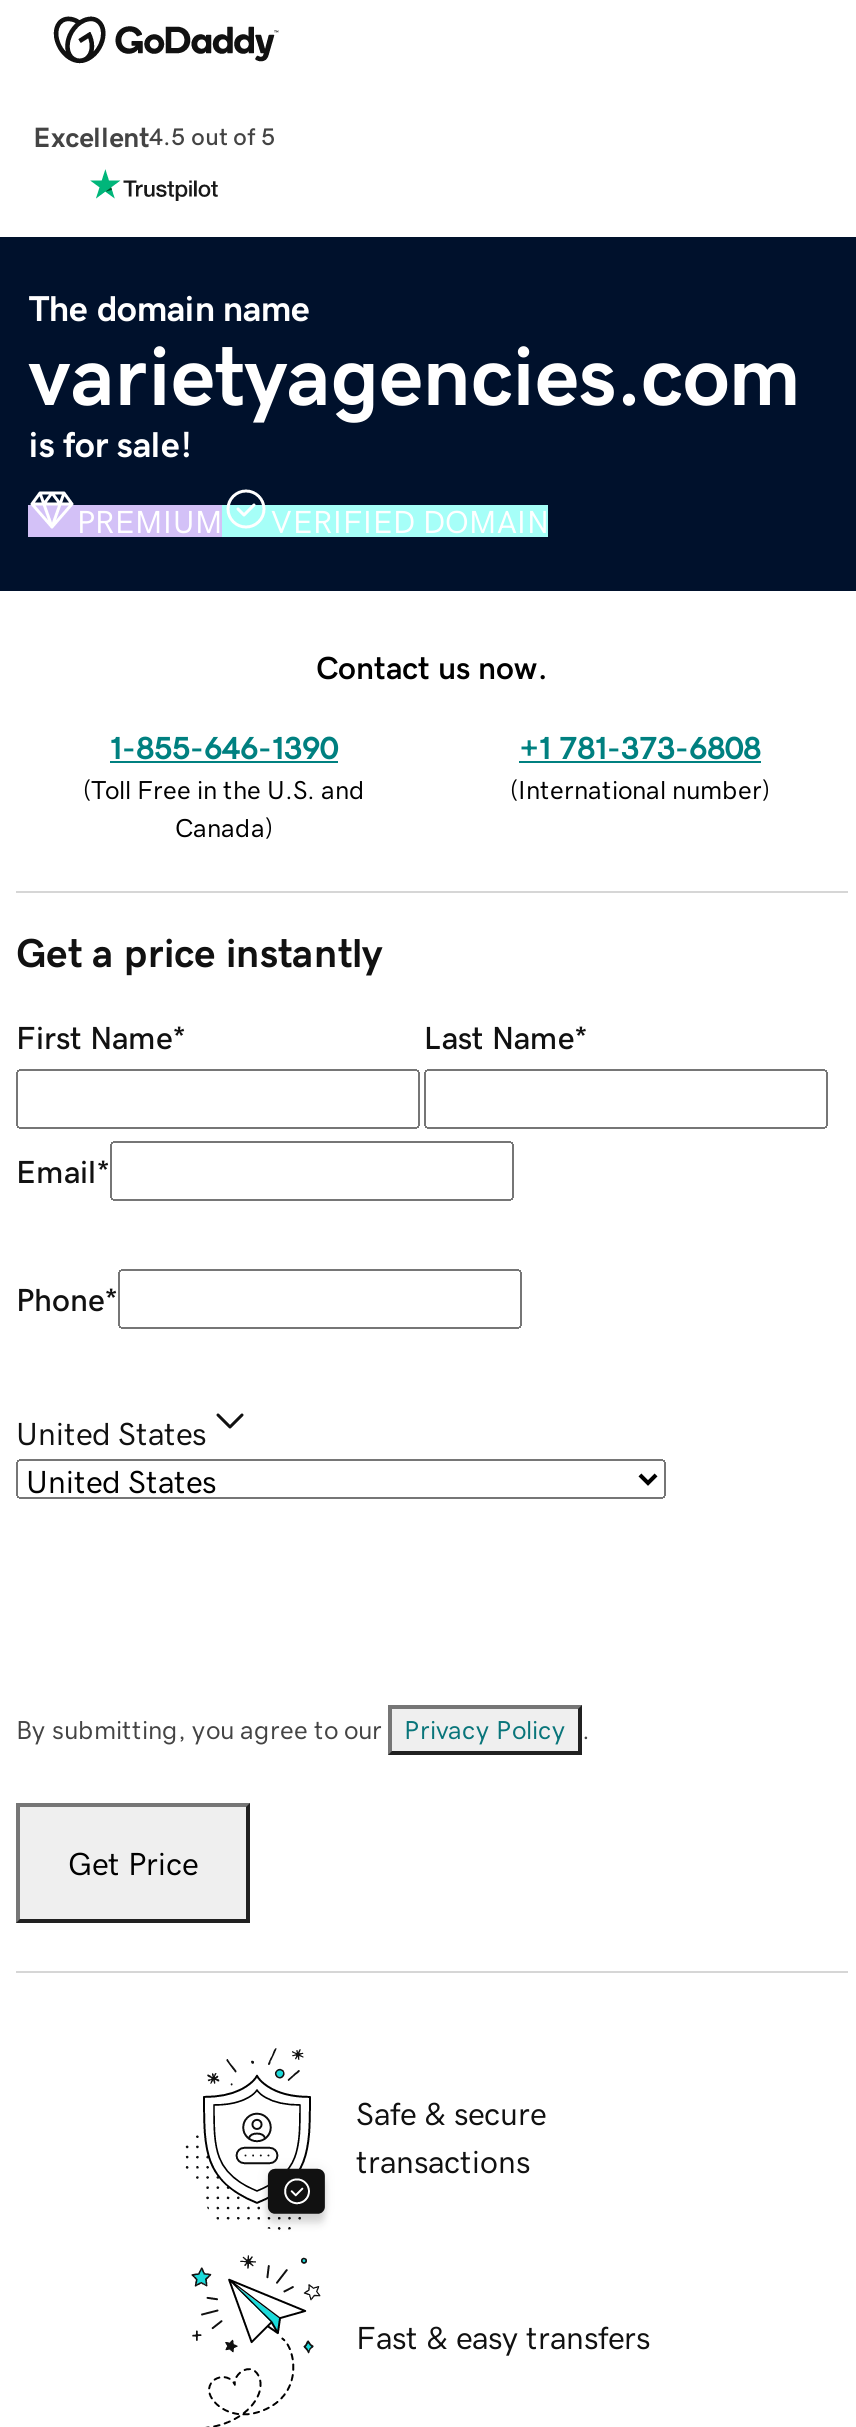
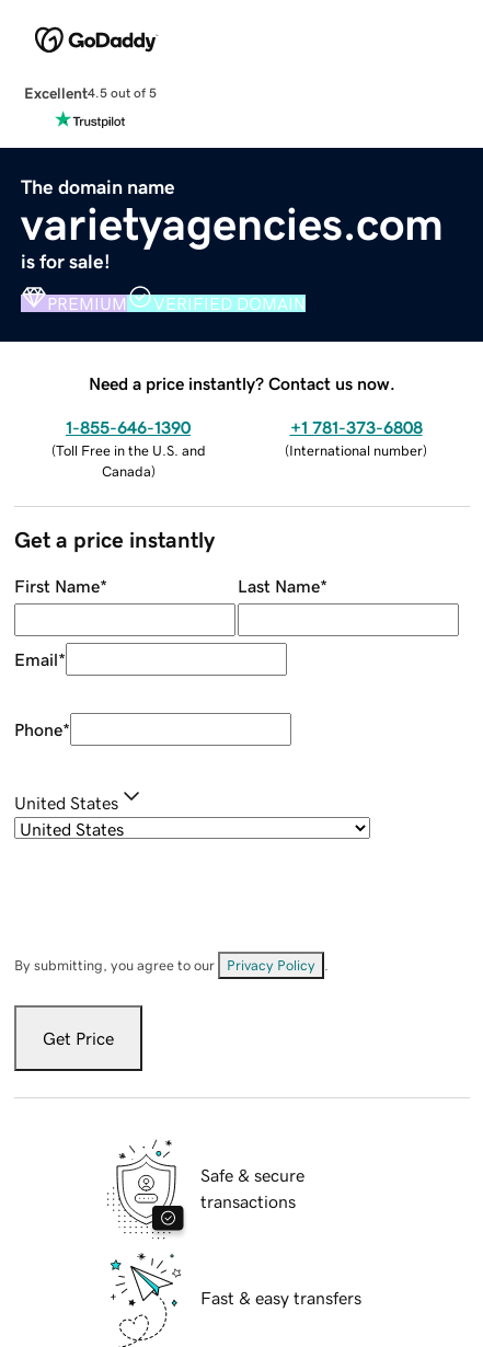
[316,650,548,682] Contact us now. -> [89,374,395,392] Need a price instantly? Contact us now.

